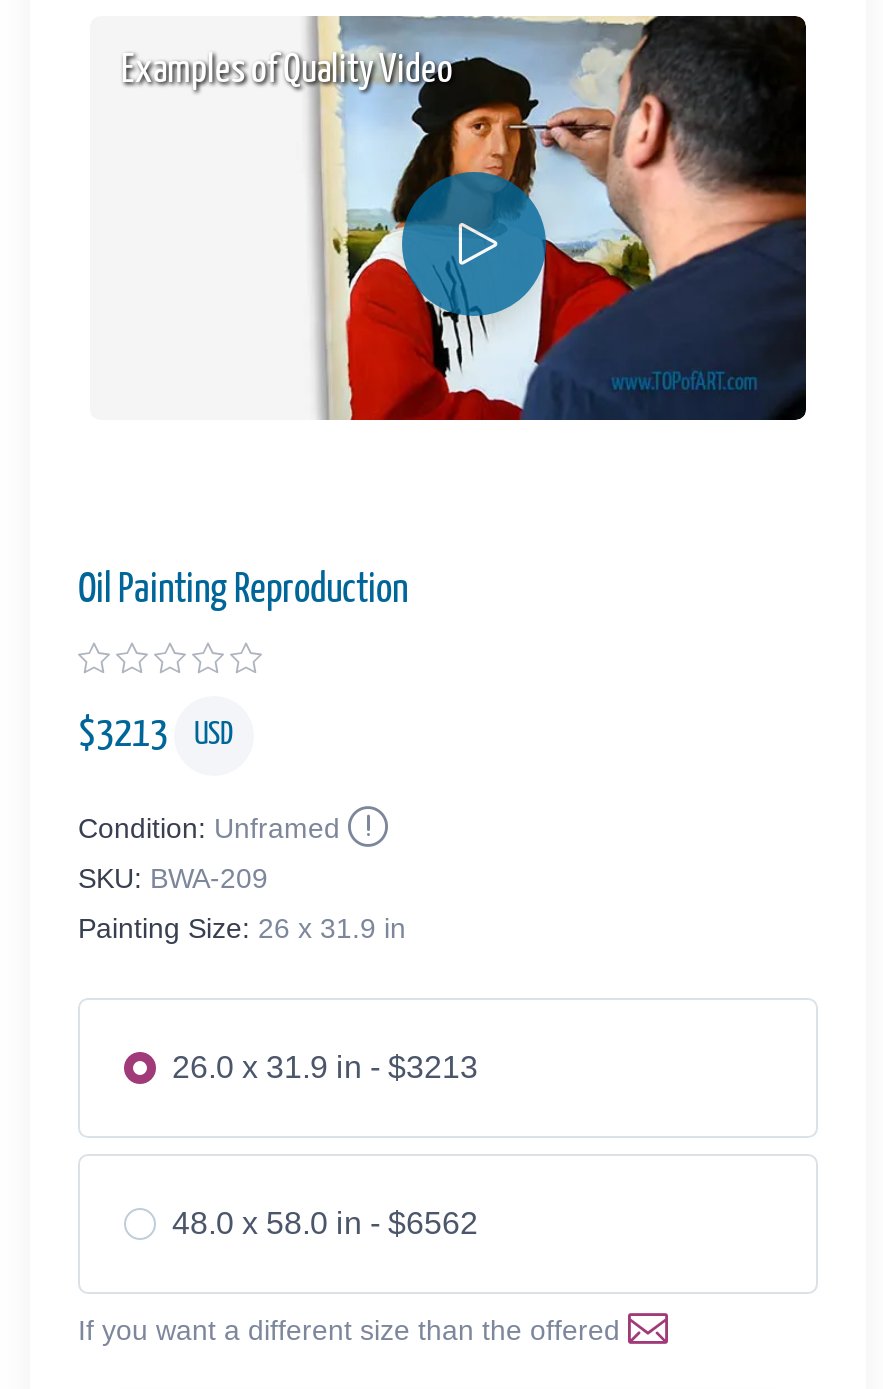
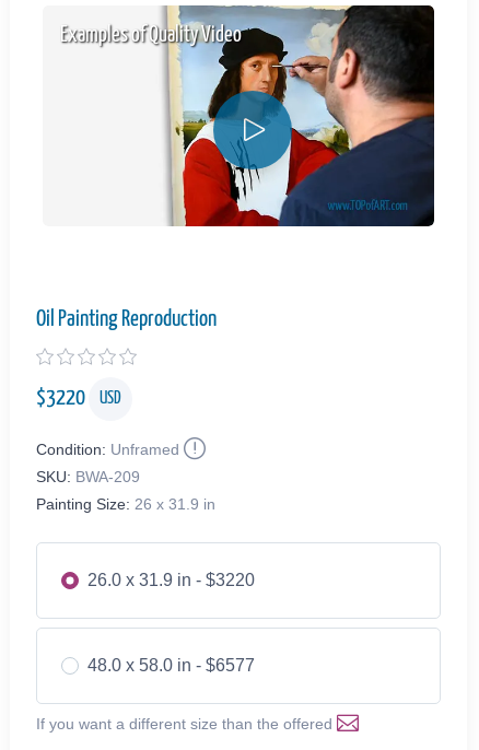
[78,714,234,754] $3213 USD -> [36,387,121,409] $3220 USD
[172,1050,478,1084] 26.0 x 31.9 in - $3213 -> [87,570,255,589] 26.0 x 31.9 in - $3220
[172,1206,478,1240] 48.0 x 58.0 in - $6562 -> [87,656,255,674] 48.0 x 58.0 in - $6577

